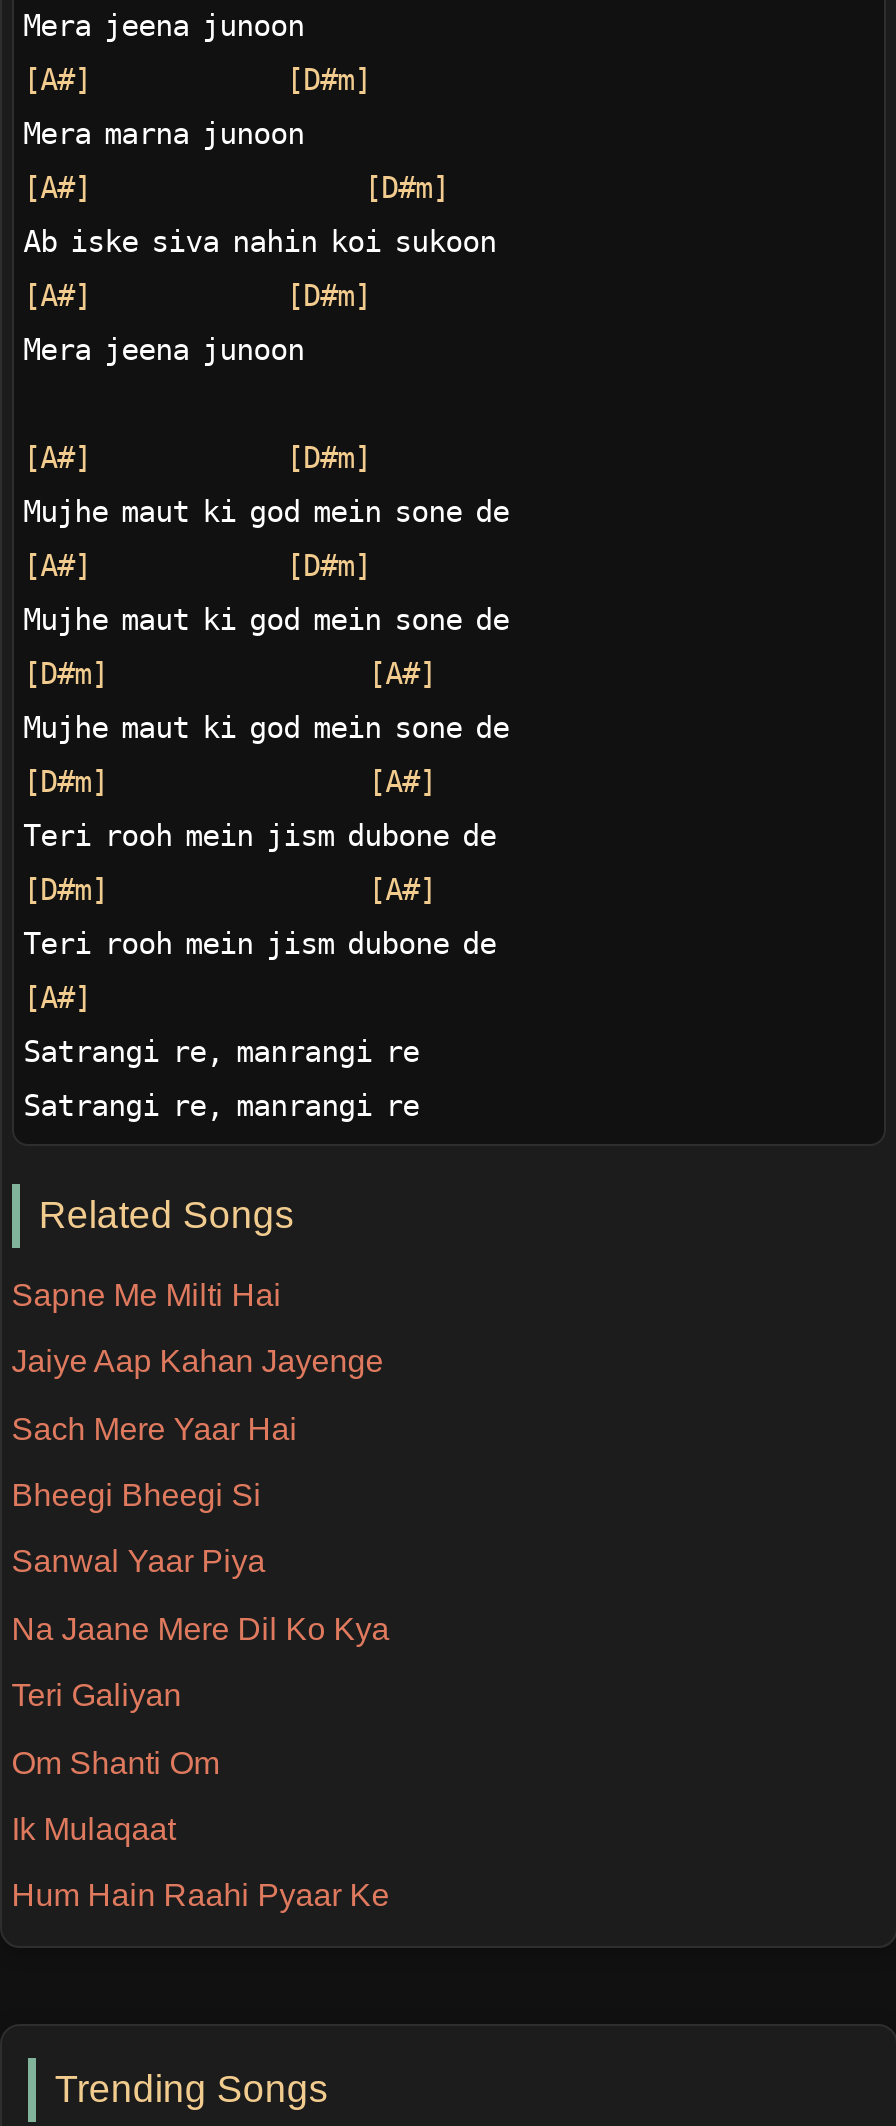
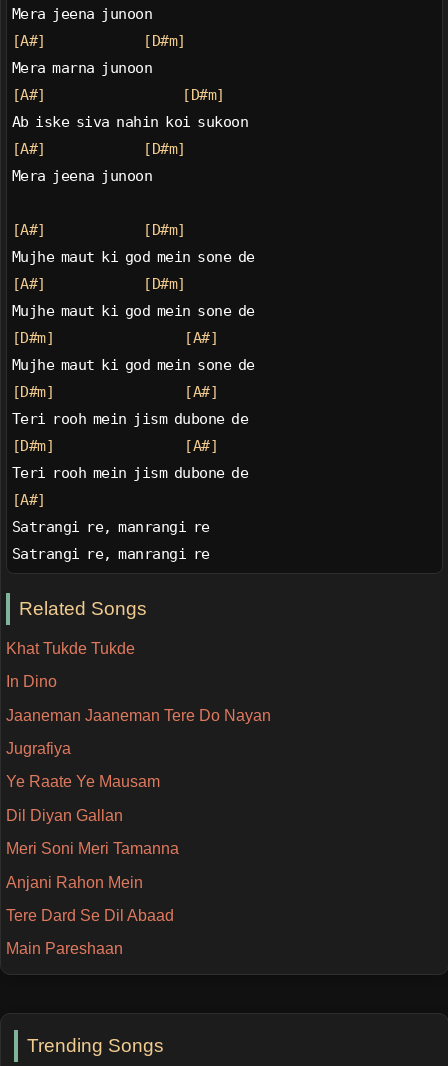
[12,1278,282,1312] Sapne Me Milti Hai -> [6,640,135,657] Khat Tukde Tukde
[12,1345,384,1379] Jaiye Aap Kahan Jayenge -> [6,673,57,690] In Dino
[12,1411,298,1445] Sach Mere Yaar Hai -> [6,707,271,724] Jaaneman Jaaneman Tere Do Nayan
[12,1478,262,1512] Bheegi Bheegi Si -> [6,740,71,757] Jugrafiya
[12,1545,266,1579] Sanwal Yaar Piya -> [6,773,160,790] Ye Raate Ye Mausam
[12,1612,390,1646] Na Jaane Mere Dil Ko Kya -> [6,807,123,824] Dil Diyan Gallan
[12,1679,182,1713] Teri Galiyan -> [6,840,179,857] Meri Soni Meri Tamanna
[12,1745,220,1779] Om Shanti Om -> [6,874,143,891] Anjani Rahon Mein
[12,1812,176,1846] Ik Mulaqaat -> [6,907,174,924] Tere Dard Se Dil Abaad
[12,1879,390,1913] Hum Hain Raahi Pyaar Ke -> [6,940,123,957] Main Pareshaan

